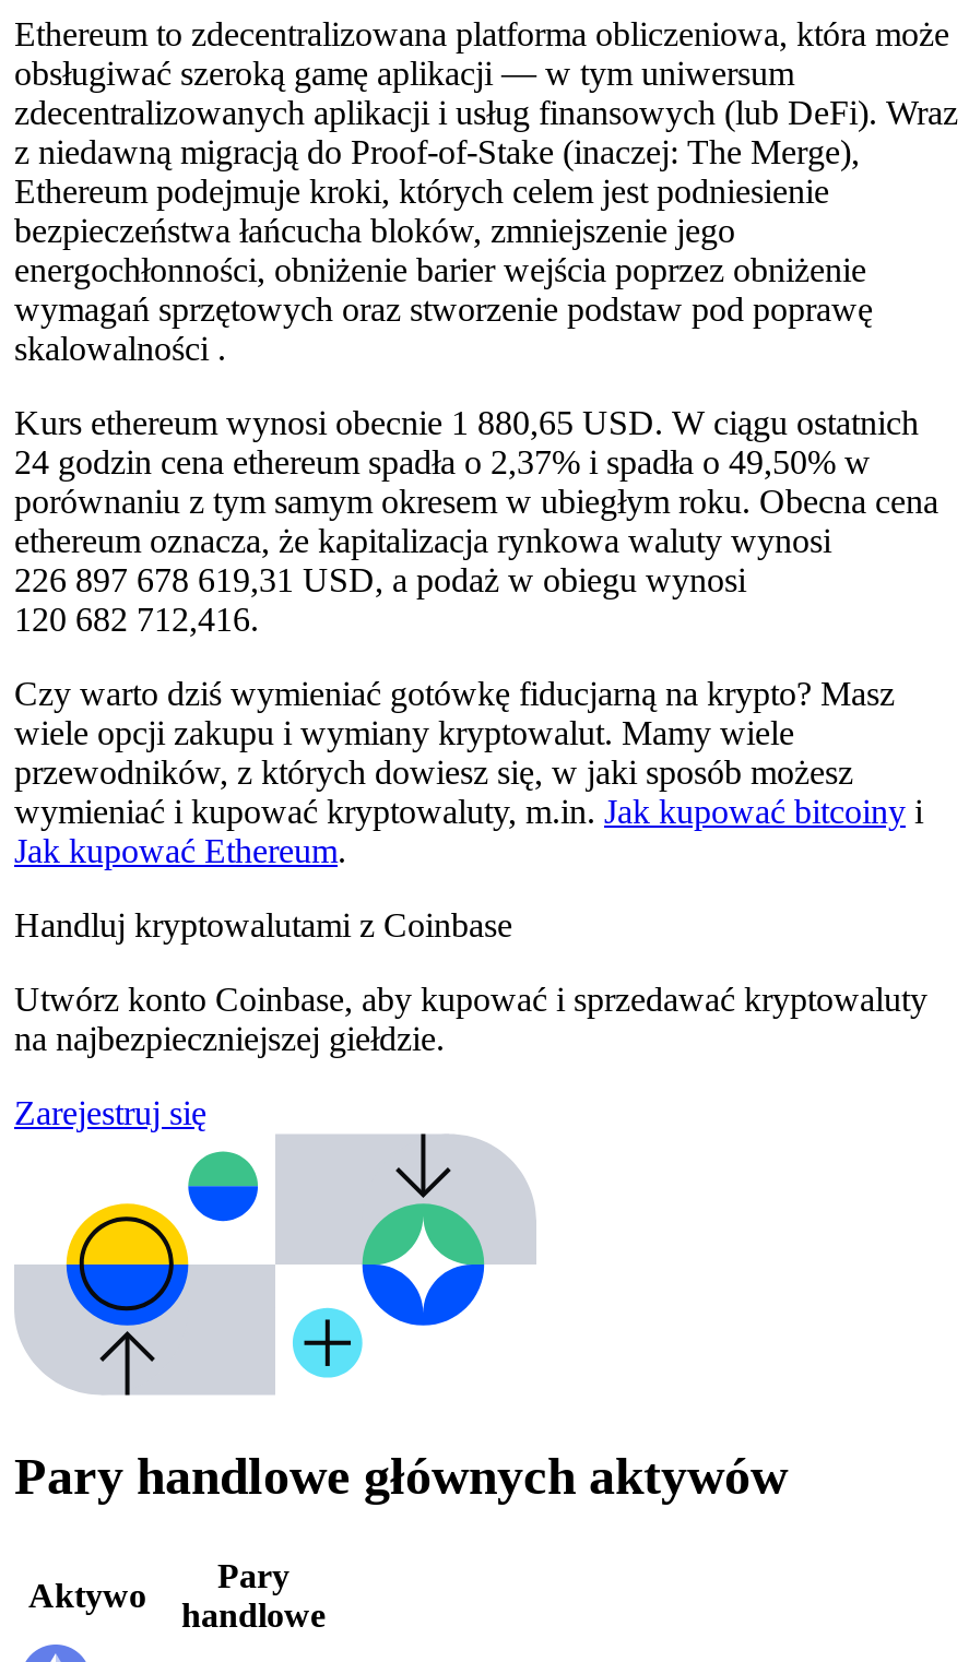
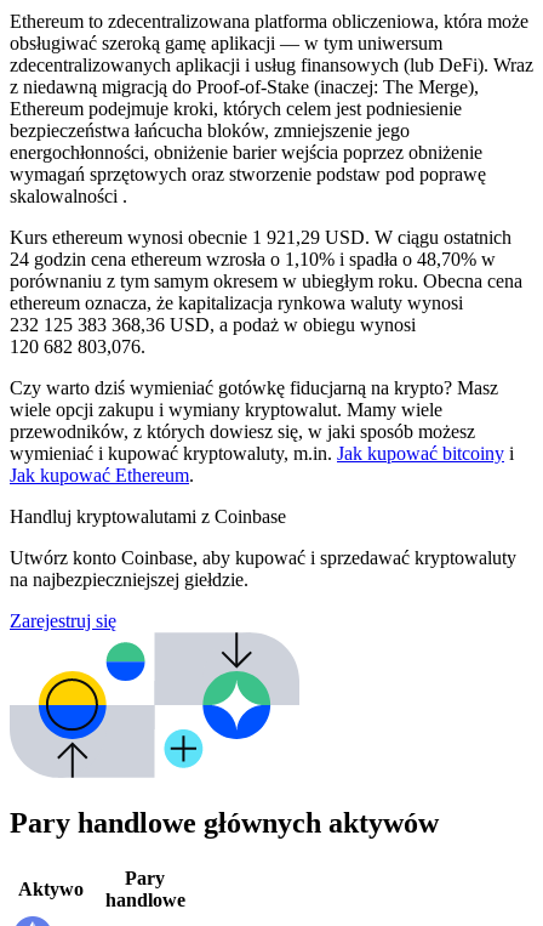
[14,404,919,441] Kurs ethereum wynosi obecnie 1 880,65 USD. W ciągu ostatnich -> [10,227,511,247] Kurs ethereum wynosi obecnie 1 921,29 USD. W ciągu ostatnich
[14,443,871,480] 24 godzin cena ethereum spadła o 2,37% i spadła o 49,50% w -> [10,249,496,269] 24 godzin cena ethereum wzrosła o 1,10% i spadła o 48,70% w
[14,561,746,598] 226 897 678 619,31 USD, a podaż w obiegu wynosi -> [10,314,416,335] 232 125 383 368,36 USD, a podaż w obiegu wynosi
[14,600,259,638] 120 682 712,416. -> [10,336,145,357] 120 682 803,076.

